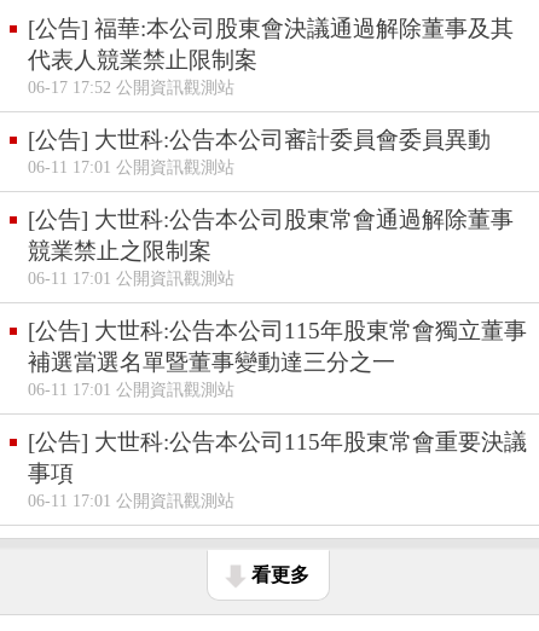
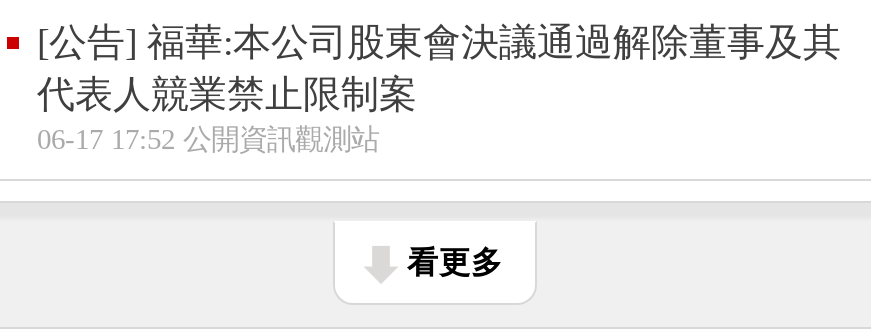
[28,127,527,510] [公告] 大世科:公告本公司審計委員會委員異動 | 06-11 17:01 公開資訊觀測站 | [公告] 大世科:公告本公司股東常會通過解除董事 | 競業禁止之限制案 | 06-11 17:01 公開資訊觀測站 | [公告] 大世科:公告本公司115年股東常會獨立董事 | 補選當選名單暨董事變動達三分之一 | 06-11 17:01 公開資訊觀測站 | [公告] 大世科:公告本公司115年股東常會重要決議 | 事項 | 06-11 17:01 公開資訊觀測站 -> none

